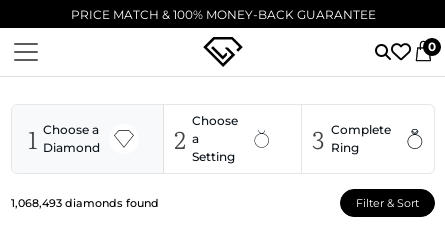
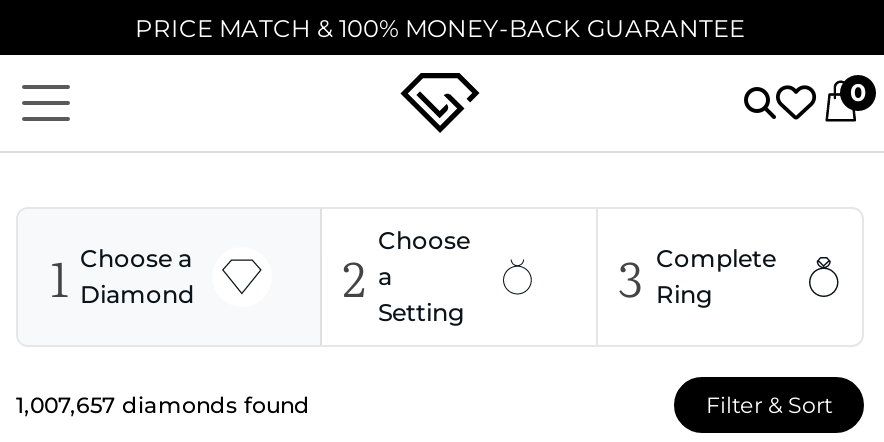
[11,195,159,209] 1,068,493 diamonds found -> [16,390,310,418] 1,007,657 diamonds found

